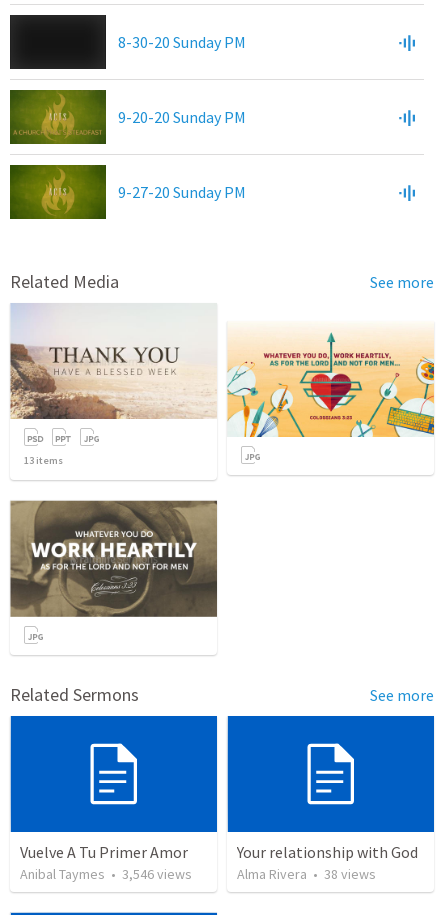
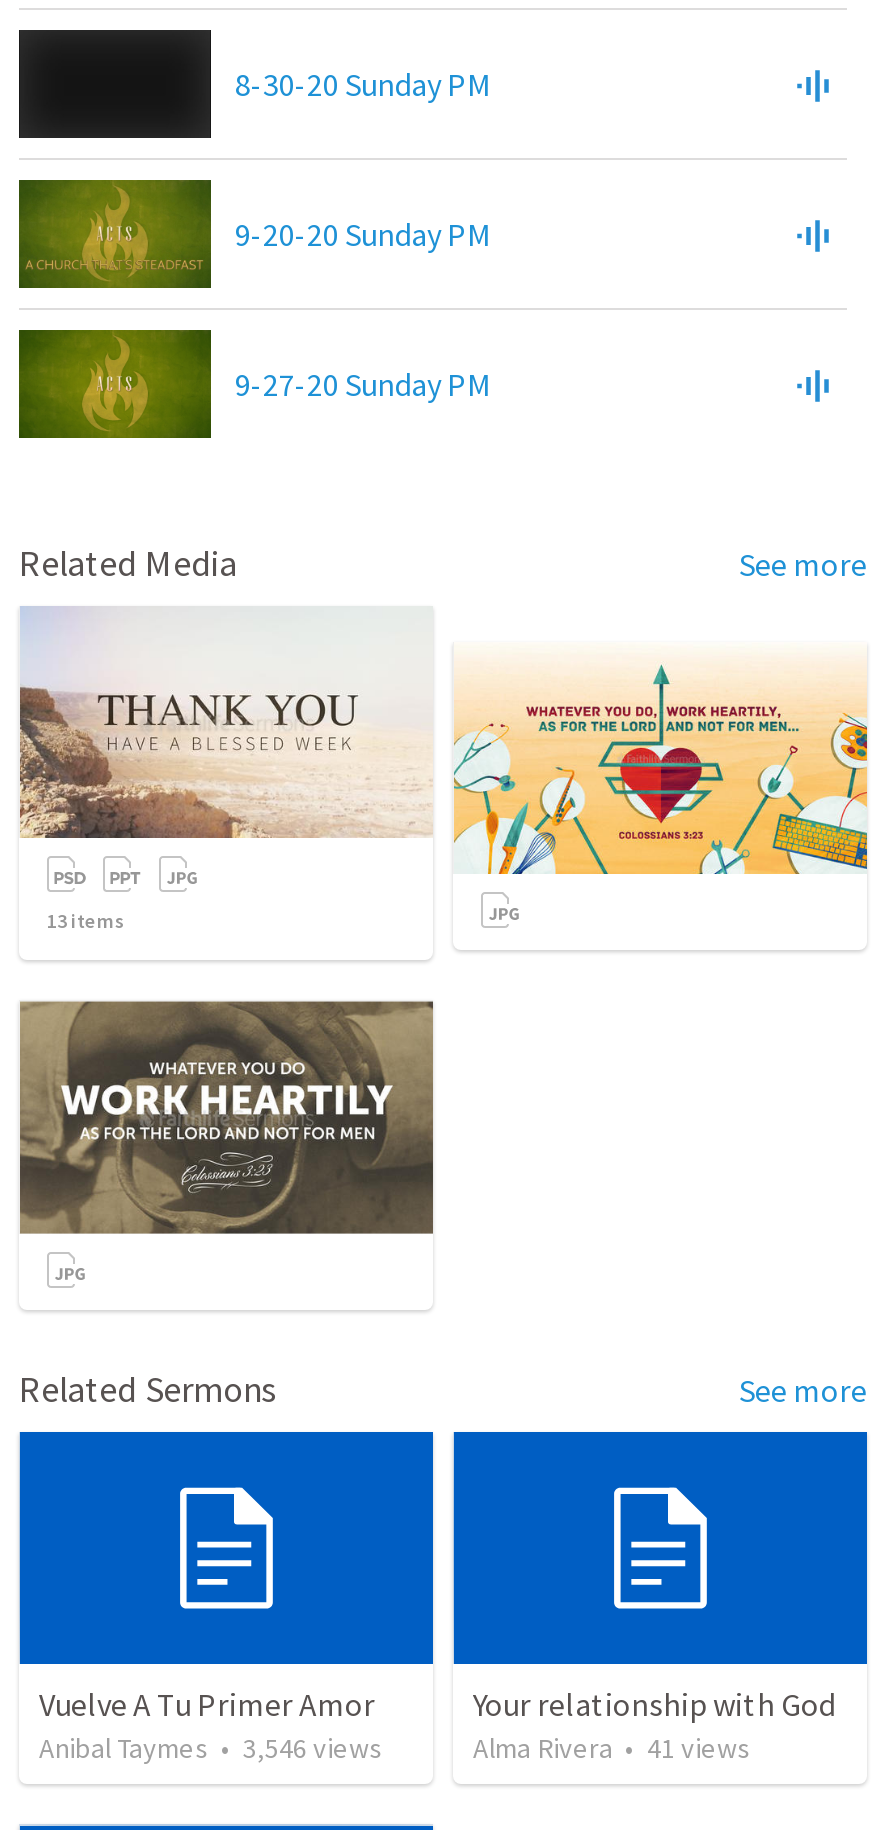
[237,865,376,883] Alma Rivera • 38 views -> [473,1731,751,1767] Alma Rivera • 41 views

